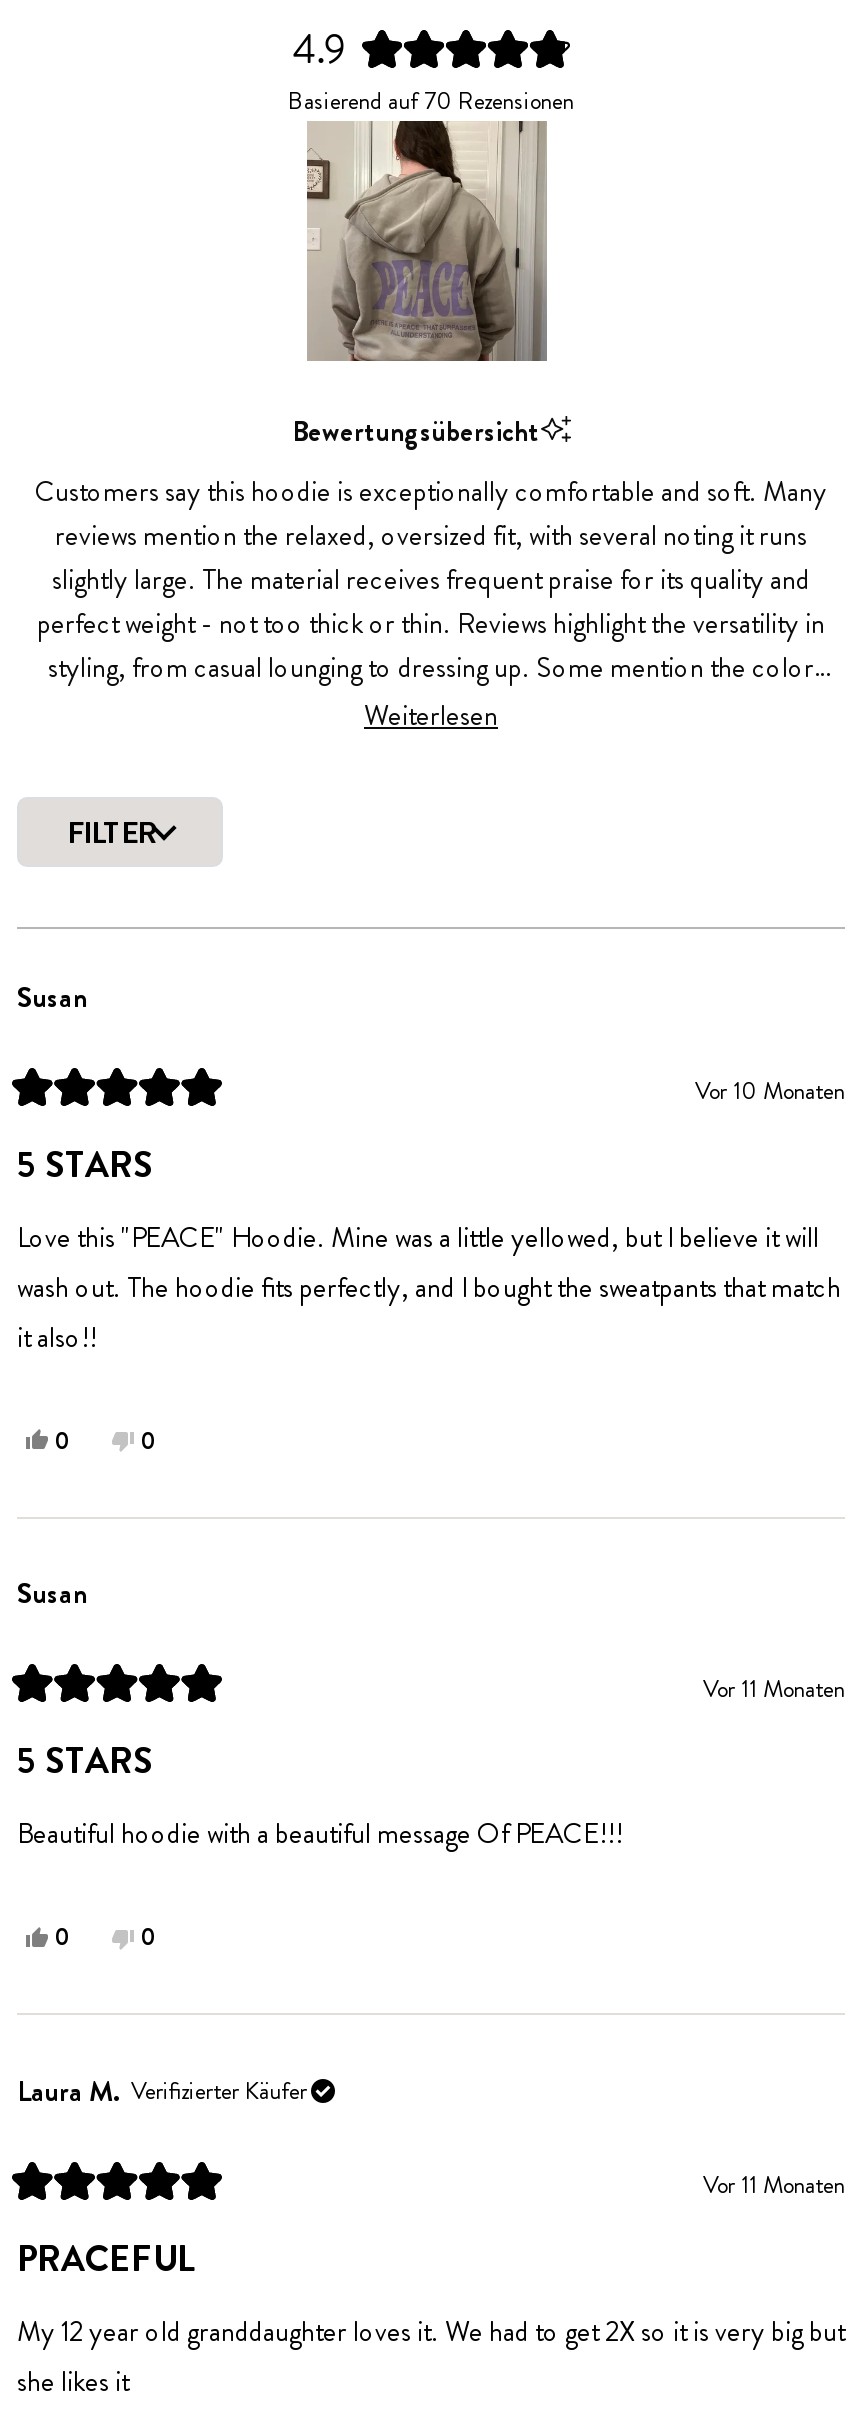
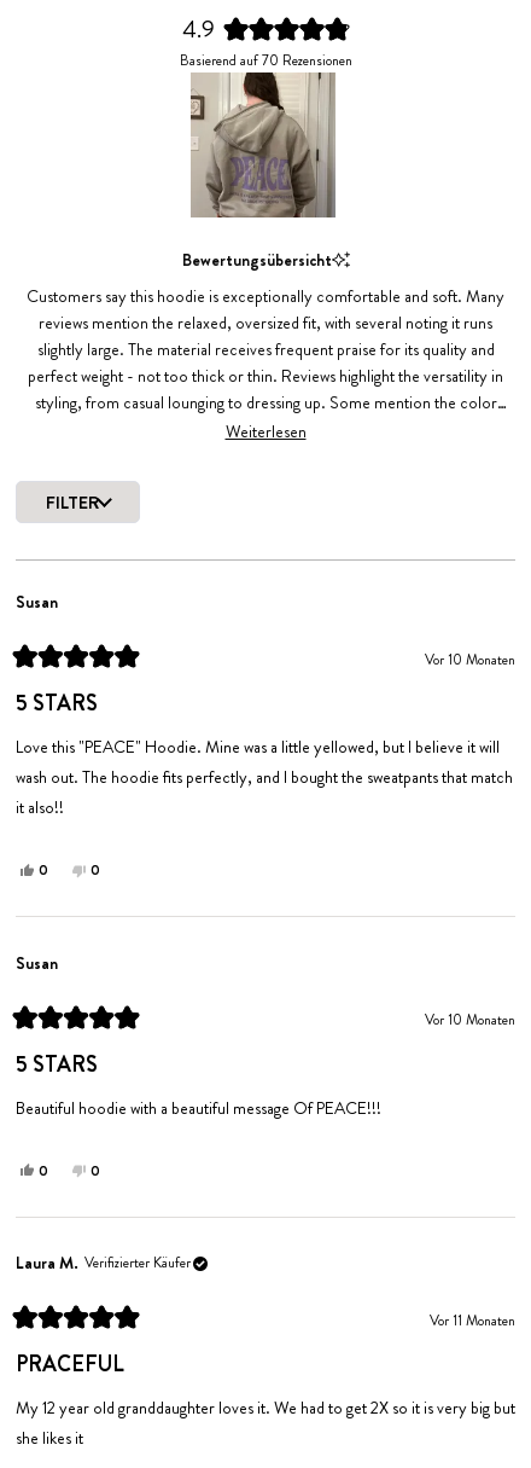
[703,1670,845,1706] Vor 11 Monaten -> [425,1009,515,1031] Vor 10 Monaten

